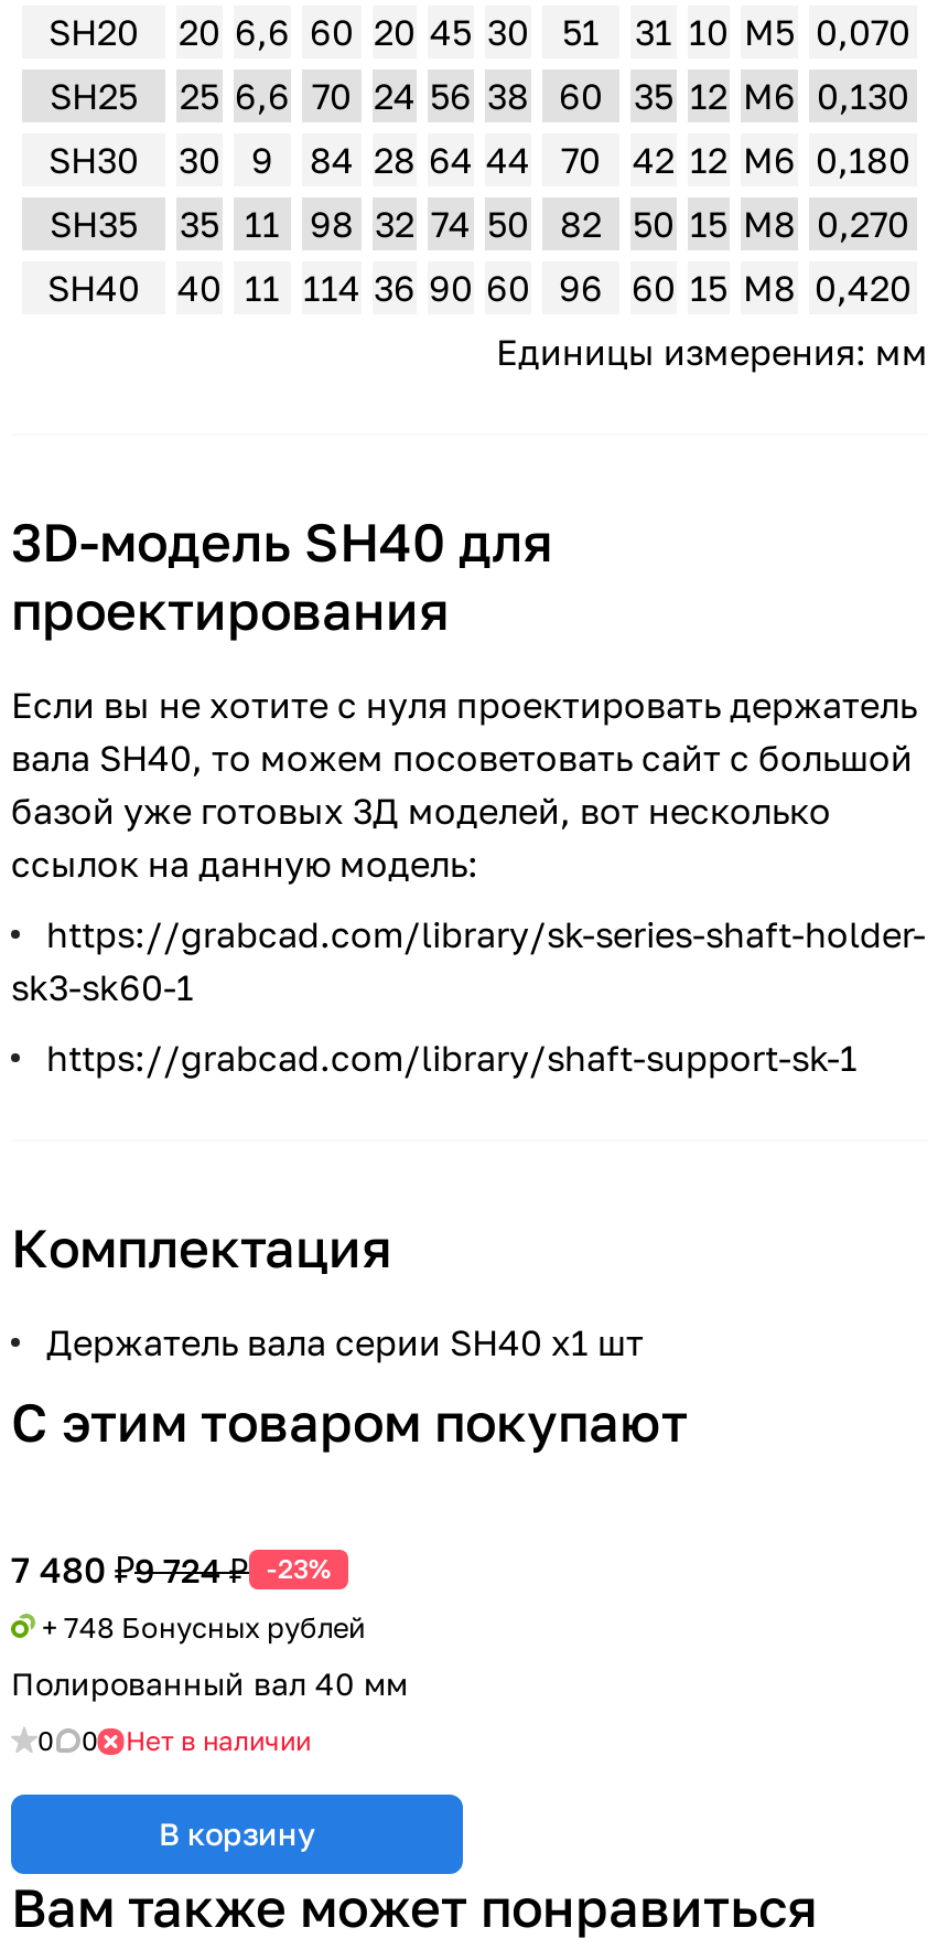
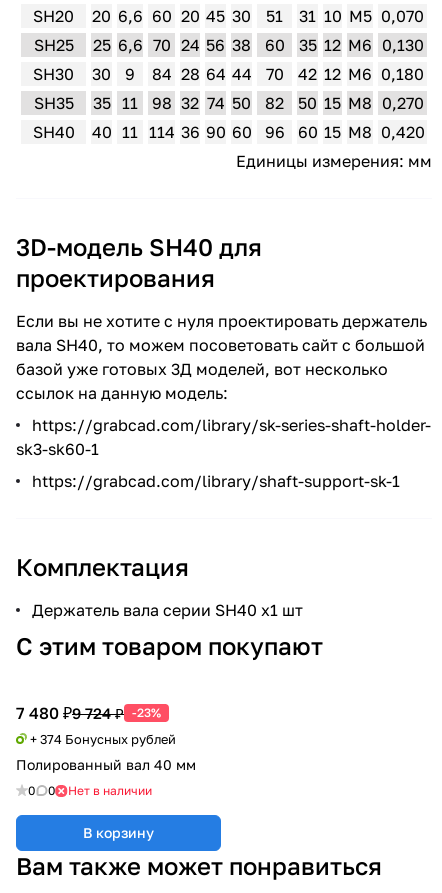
[42,1610,366,1645] + 748 Бонусных рублей -> [30,731,176,747] + 374 Бонусных рублей

